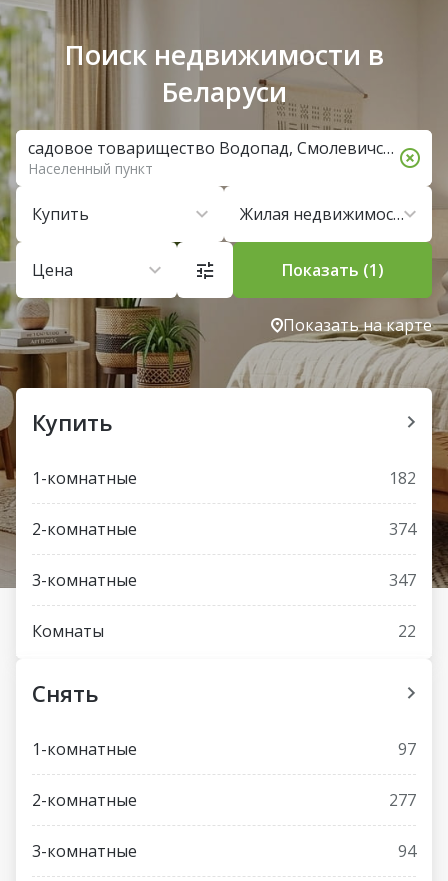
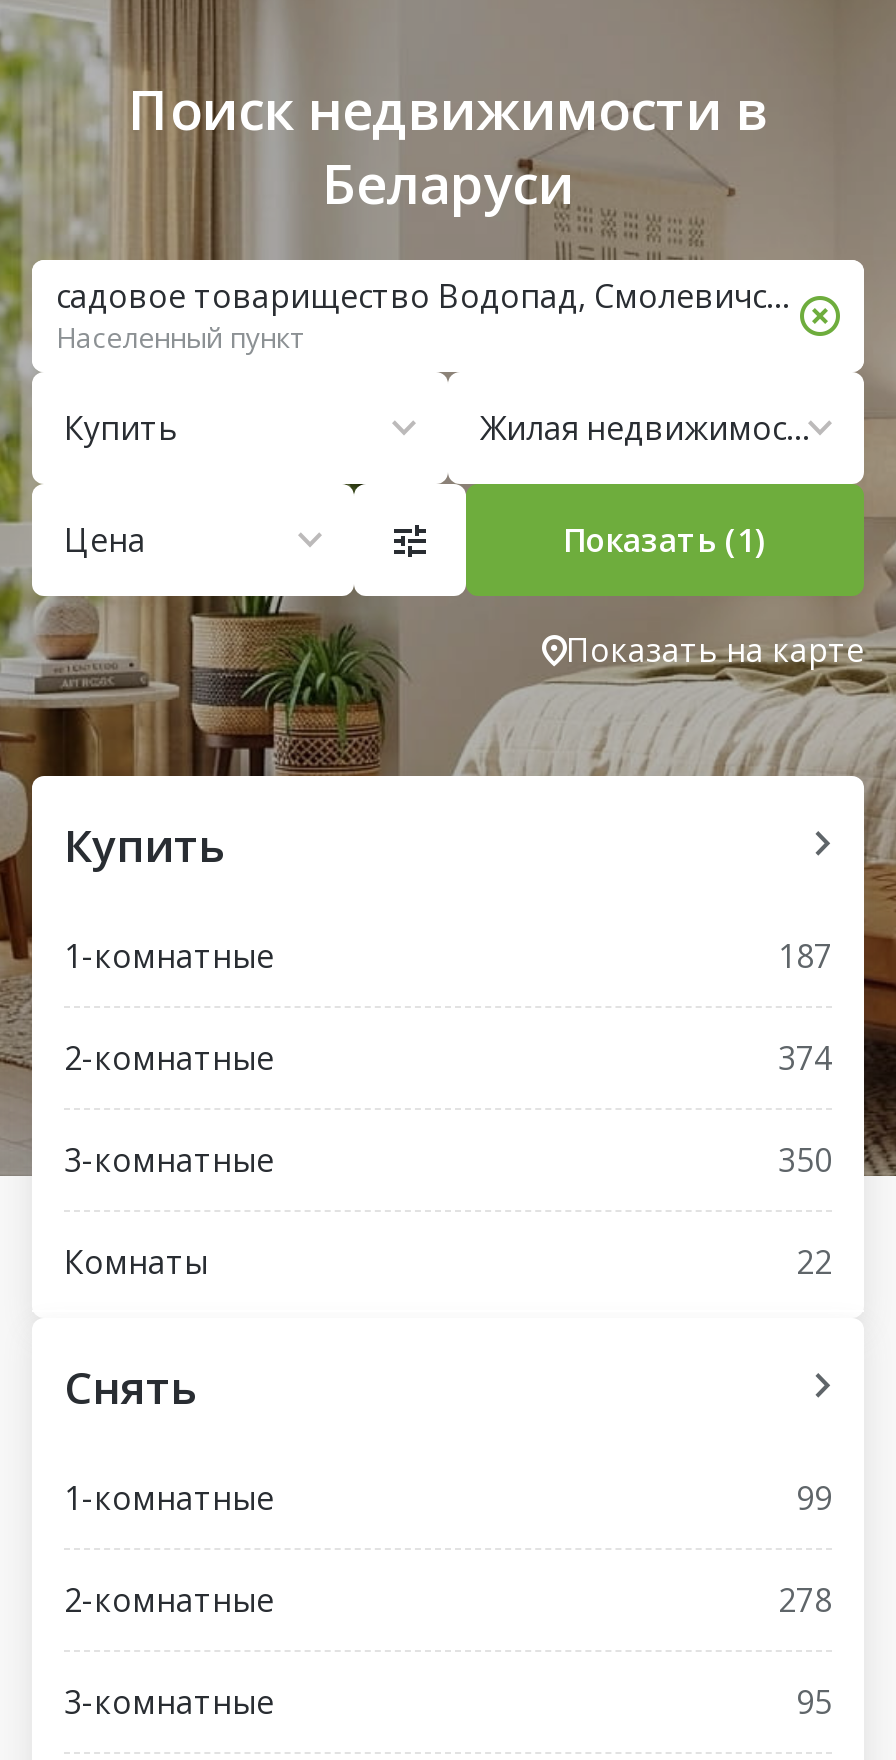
[389,467,416,489] 182 -> [778,934,832,978] 187
[389,569,416,591] 347 -> [778,1138,832,1182] 350
[398,738,416,760] 97 -> [796,1476,832,1520] 99
[389,789,416,811] 277 -> [778,1578,832,1622] 278
[398,840,416,862] 94 -> [796,1680,832,1724] 95

